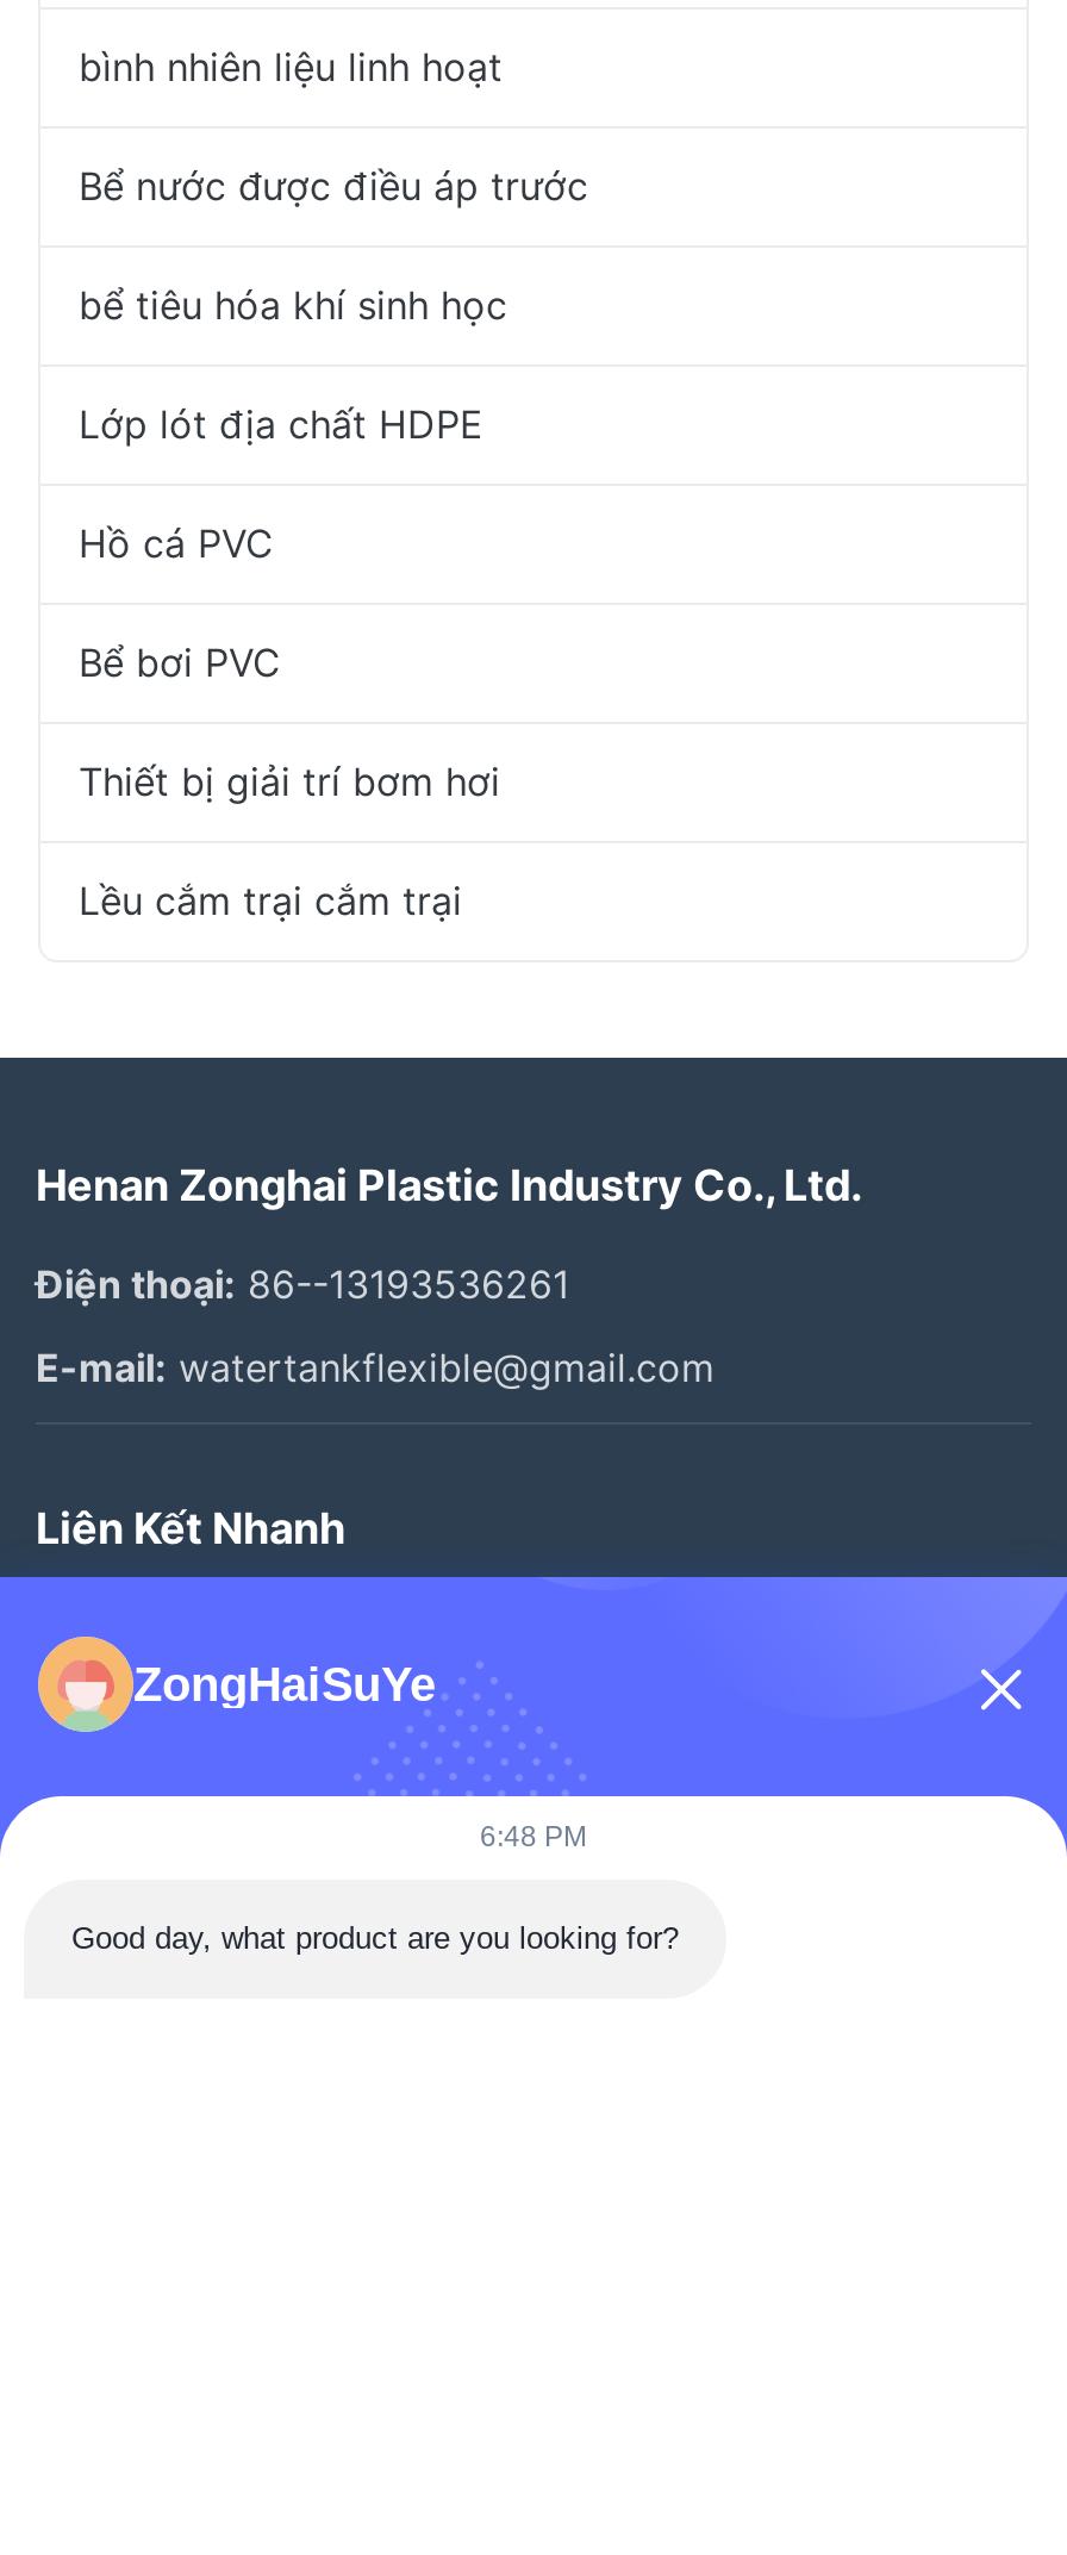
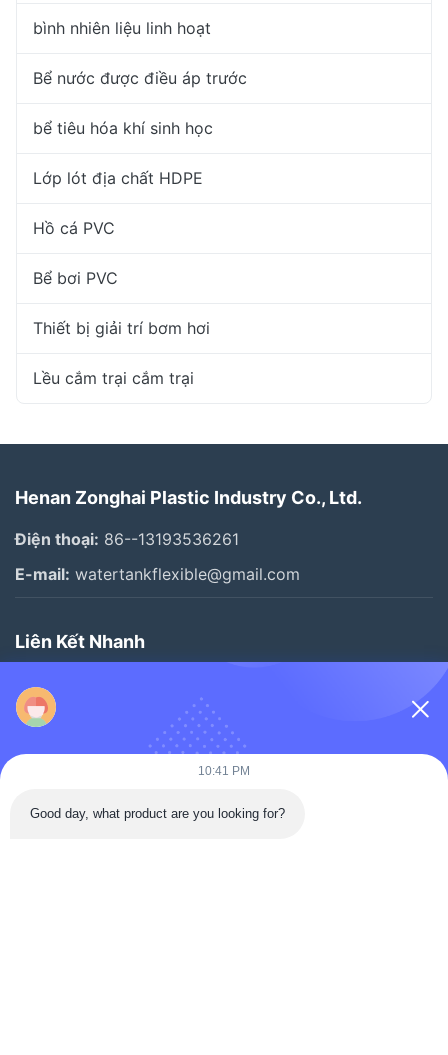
[133,1658,587,1853] ZongHaiSuYe | 6:48 PM -> [198,764,250,778] 10:41 PM

